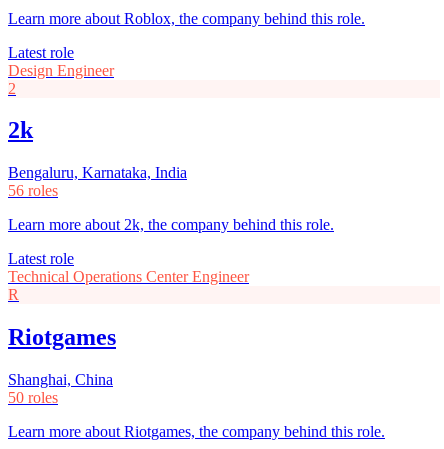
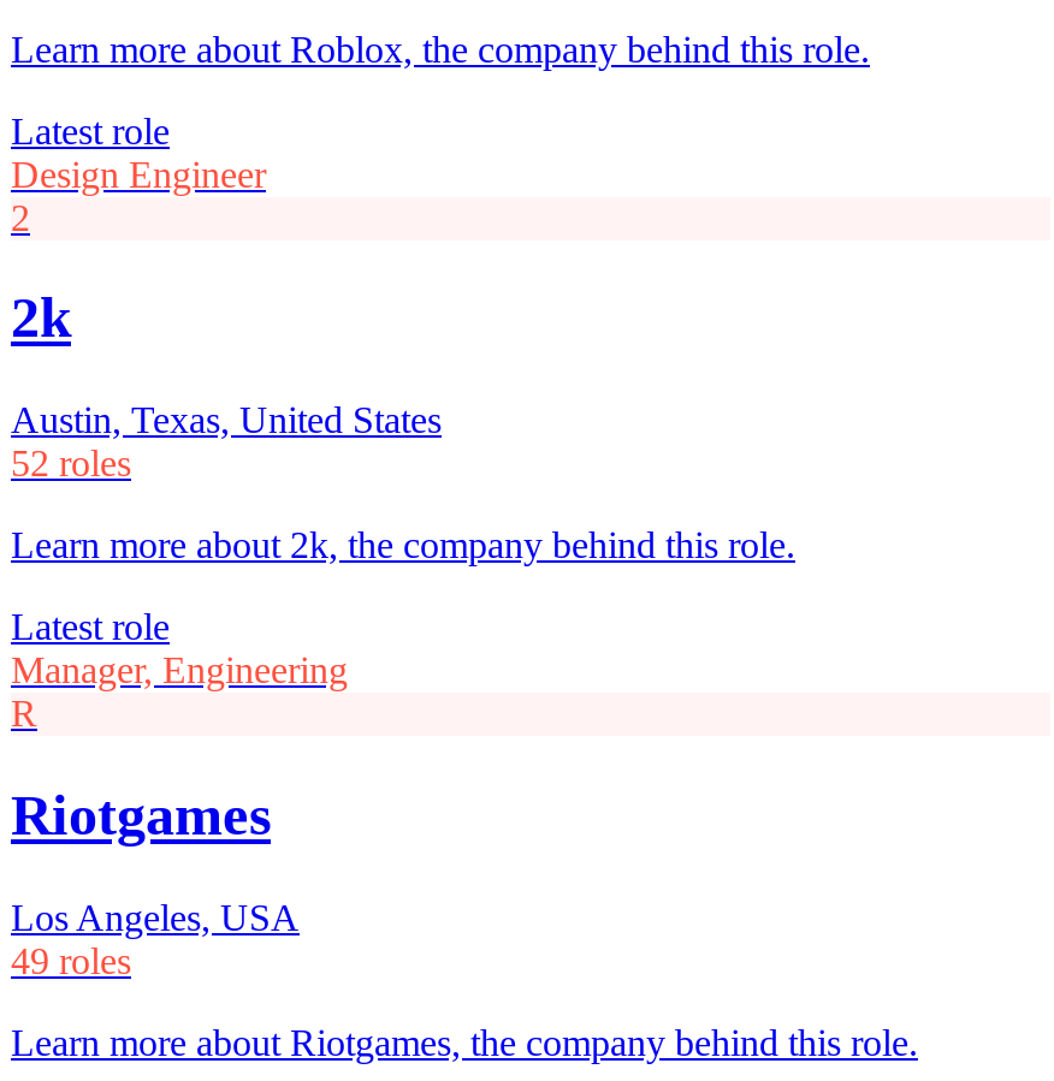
[8,164,187,199] Bengaluru, Karnataka, India | 56 roles -> [11,400,442,484] Austin, Texas, United States | 52 roles
[8,268,249,285] Technical Operations Center Engineer -> [11,650,348,691] Manager, Engineering
[8,371,113,406] Shanghai, China | 50 roles -> [11,897,300,981] Los Angeles, USA | 49 roles

